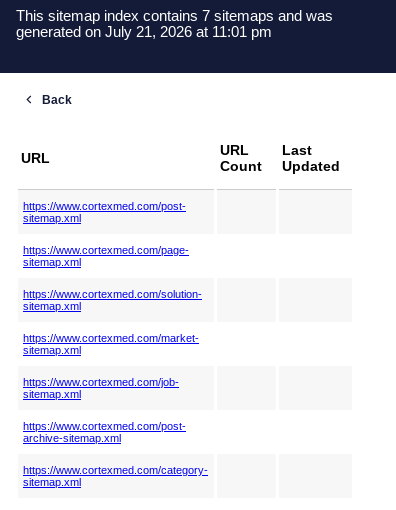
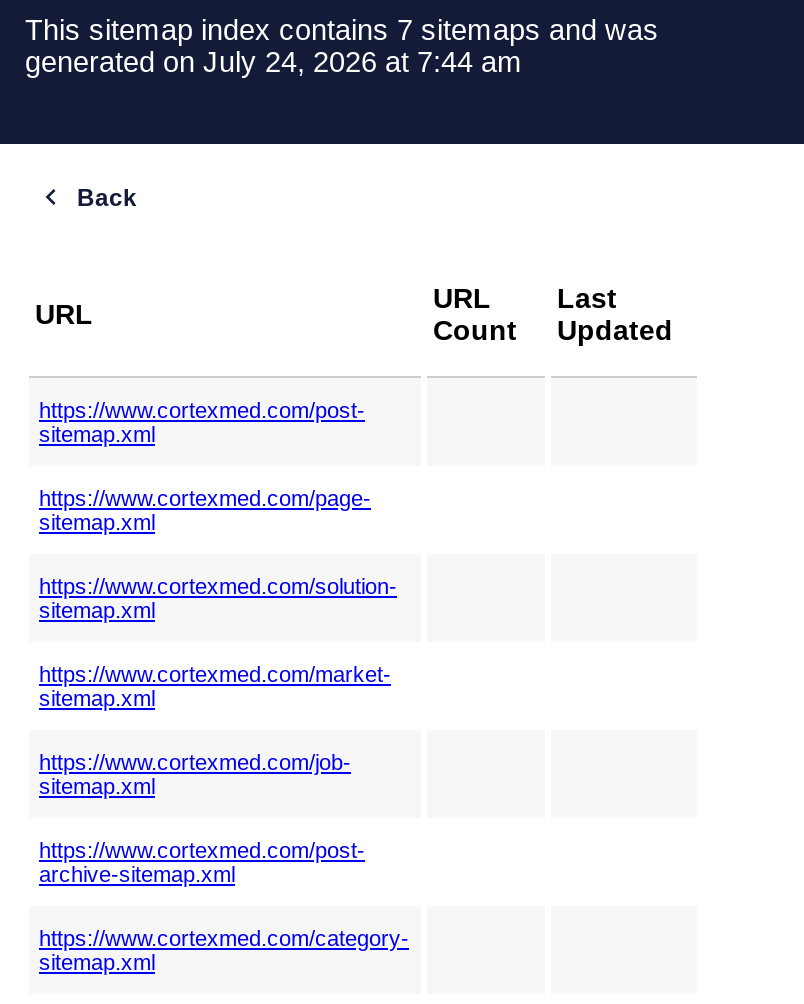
[16,24,272,40] generated on July 21, 2026 at 11:01 pm -> [25,45,523,77] generated on July 24, 2026 at 7:44 am

